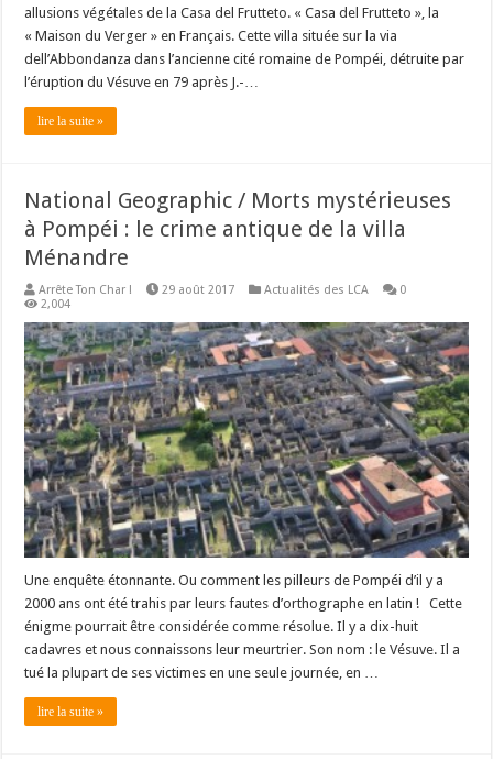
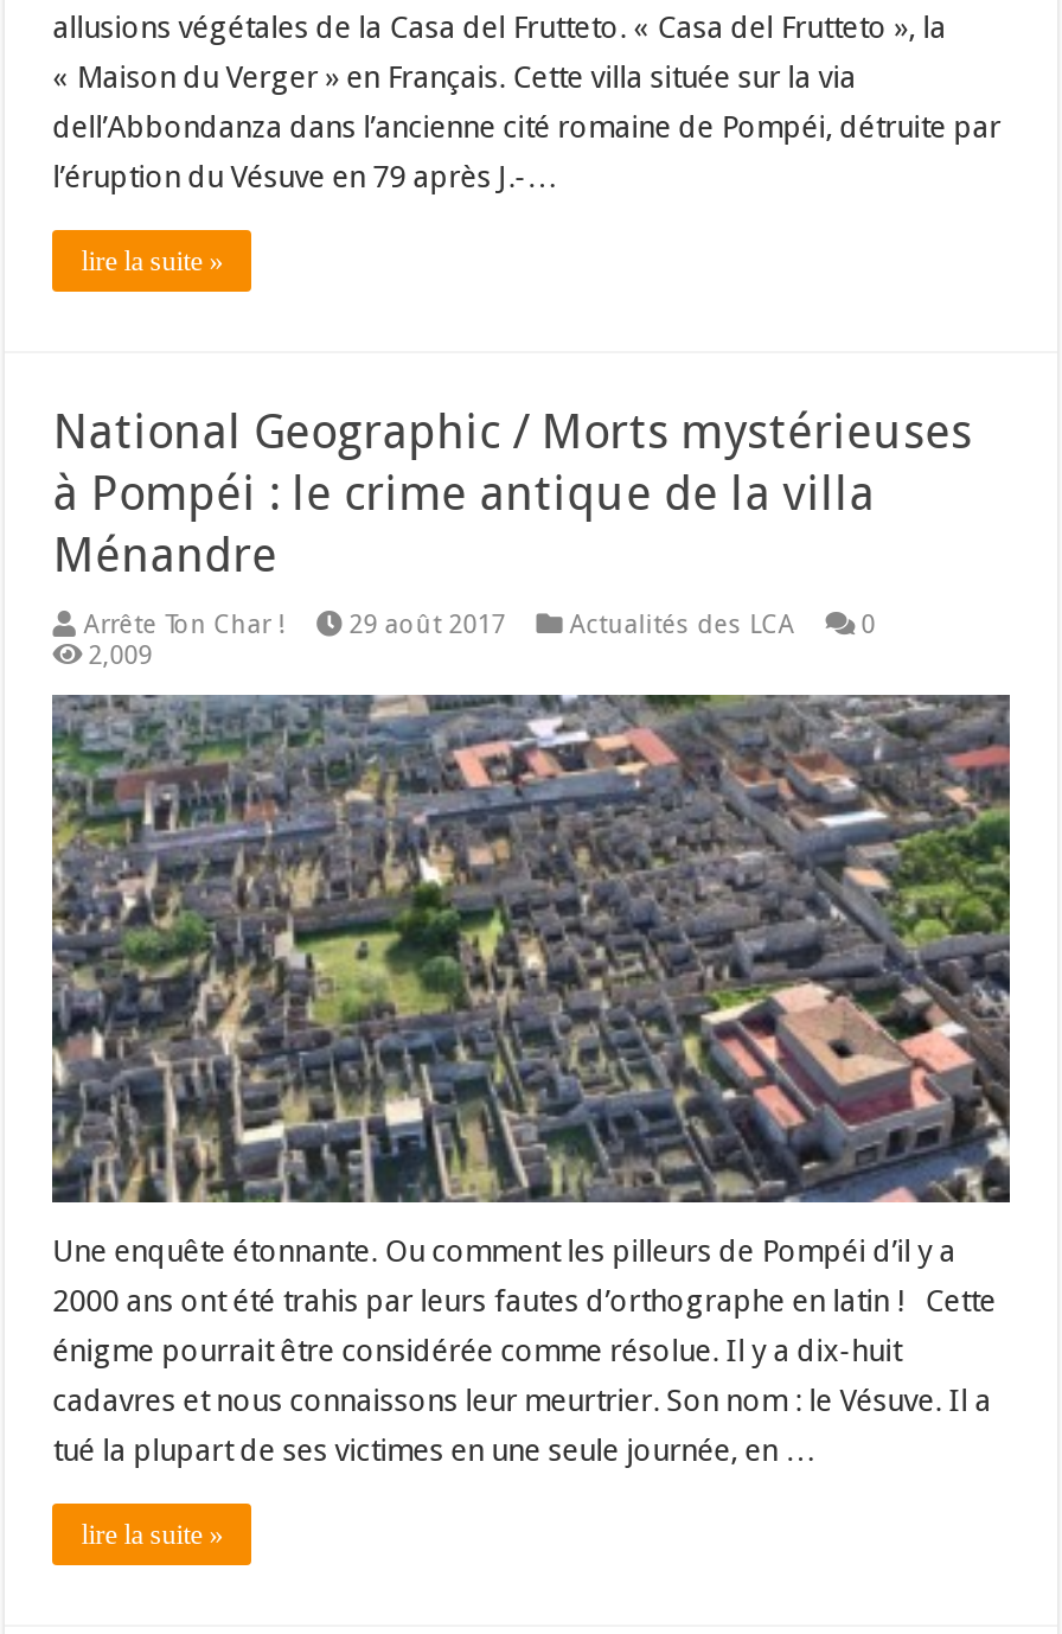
[41,297,71,311] 2,004 -> [88,639,152,670] 2,009

